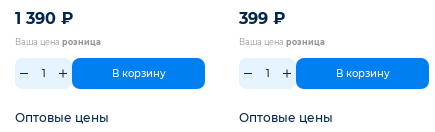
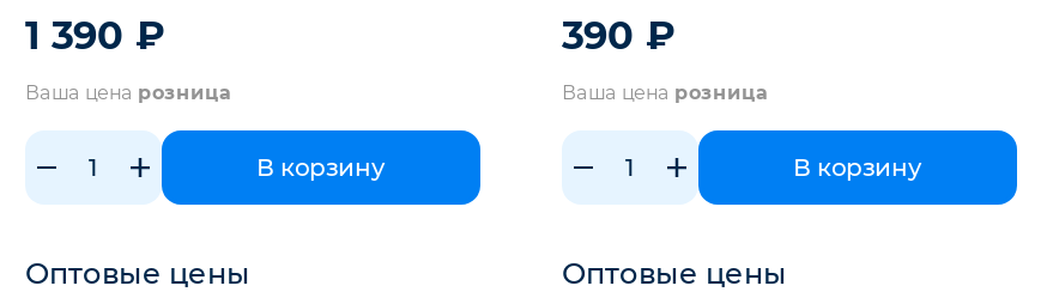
[239,9,285,28] 399 ₽ -> [562,14,674,59] 390 ₽

